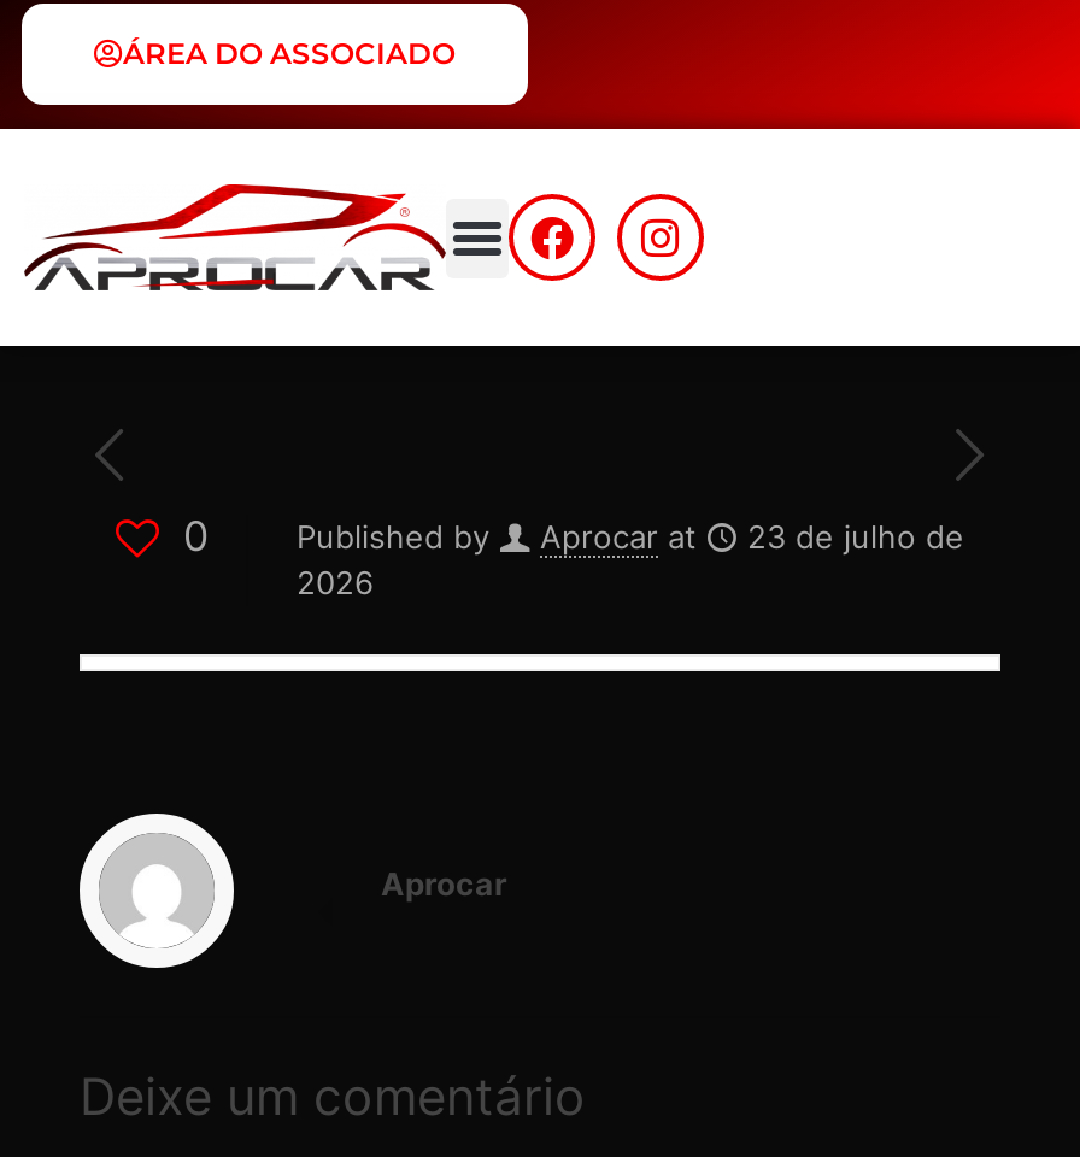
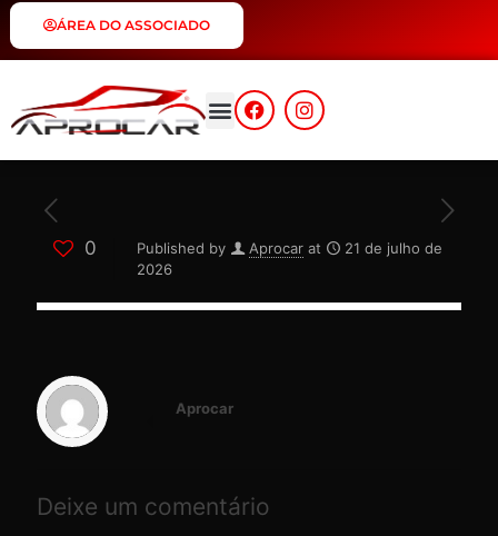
[297,517,964,556] Published by Aprocar at 23 de julho de -> [137,239,442,257] Published by Aprocar at 21 de julho de

